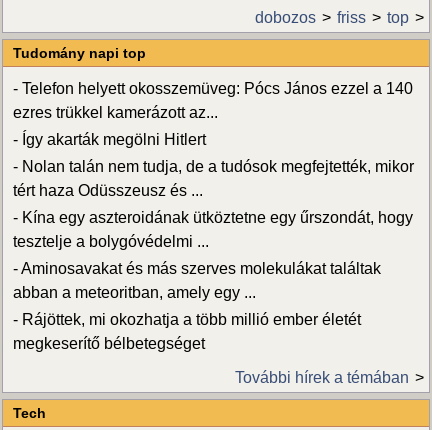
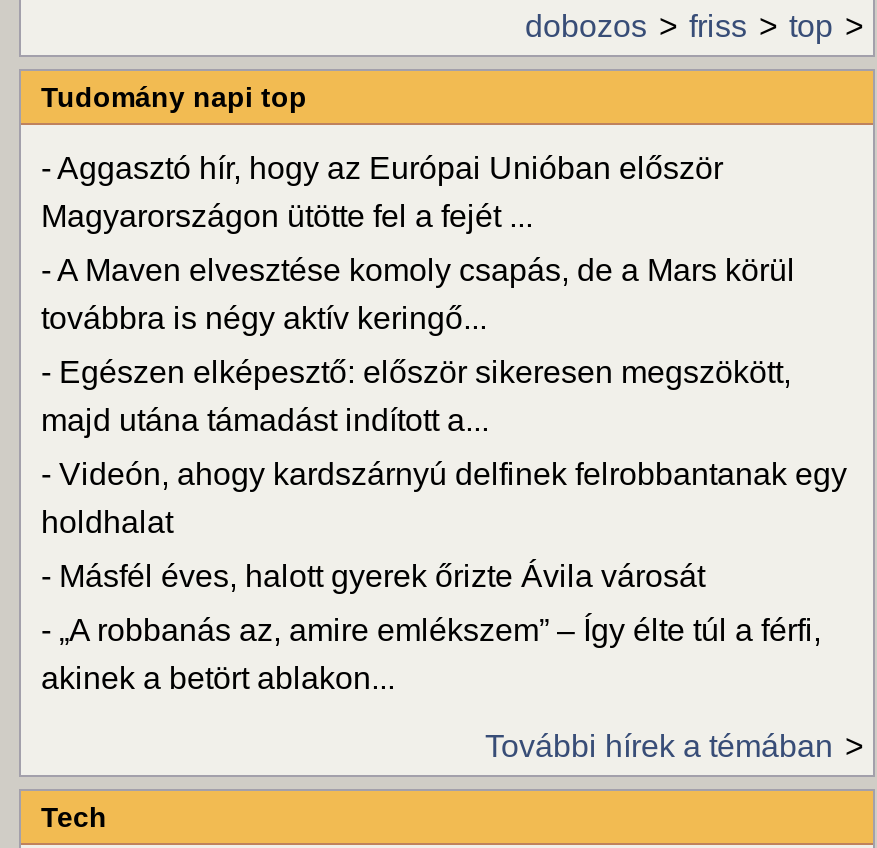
[13,80,413,121] - Telefon helyett okosszemüveg: Pócs János ezzel a 140 | ezres trükkel kamerázott az... -> [41,151,723,233] - Aggasztó hír, hogy az Európai Unióban először | Magyarországon ütötte fel a fejét ...
[13,131,206,148] - Így akarták megölni Hitlert -> [41,253,795,335] - A Maven elvesztése komoly csapás, de a Mars körül | továbbra is négy aktív keringő...
[13,158,414,199] - Nolan talán nem tudja, de a tudósok megfejtették, mikor | tért haza Odüsszeusz és ... -> [41,355,791,437] - Egészen elképesztő: először sikeresen megszökött, | majd utána támadást indított a...
[13,209,413,250] - Kína egy aszteroidának ütköztetne egy űrszondát, hogy | tesztelje a bolygóvédelmi ... -> [41,457,847,539] - Videón, ahogy kardszárnyú delfinek felrobbantanak egy | holdhalat
[13,260,381,301] - Aminosavakat és más szerves molekulákat találtak | abban a meteoritban, amely egy ... -> [41,559,705,593] - Másfél éves, halott gyerek őrizte Ávila városát
[13,311,361,352] - Rájöttek, mi okozhatja a több millió ember életét | megkeserítő bélbetegséget -> [41,613,821,695] - „A robbanás az, amire emlékszem” – Így élte túl a férfi, | akinek a betört ablakon...

